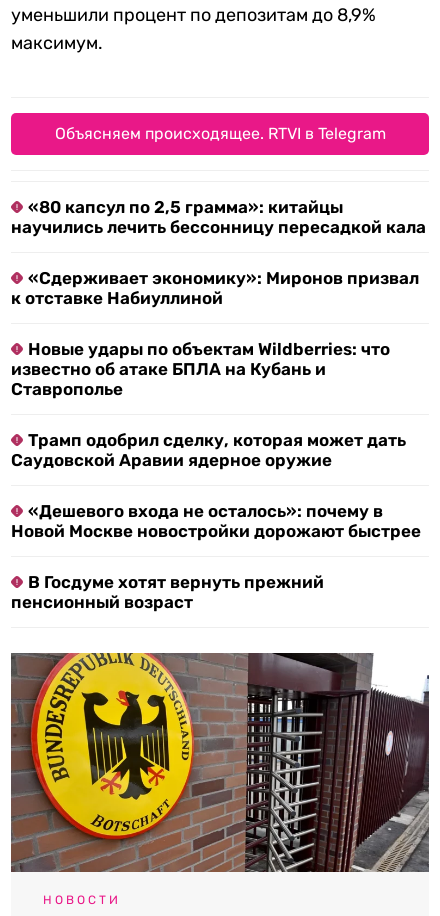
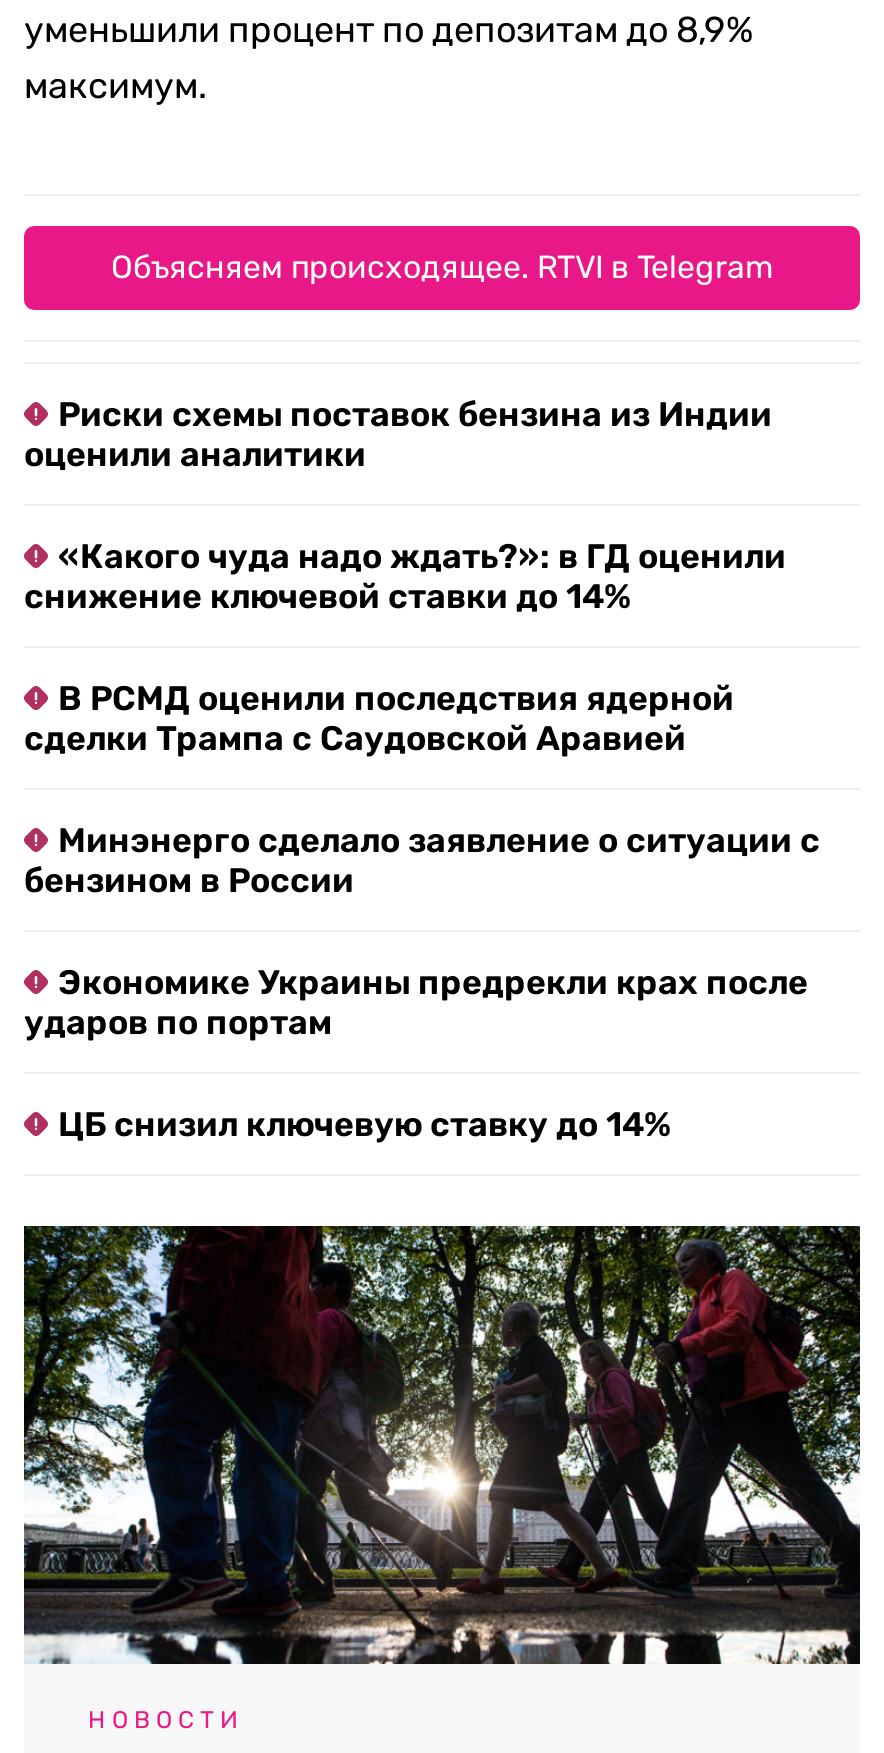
[11,197,426,237] «80 капсул по 2,5 грамма»: китайцы | научились лечить бессонницу пересадкой кала -> [24,394,772,474] Риски схемы поставок бензина из Индии | оценили аналитики
[11,268,419,308] «Сдерживает экономику»: Миронов призвал | к отставке Набиуллиной -> [24,536,786,616] «Какого чуда надо ждать?»: в ГД оценили | снижение ключевой ставки до 14%
[11,339,390,399] Новые удары по объектам Wildberries: что | известно об атаке БПЛА на Кубань и | Ставрополье -> [24,678,734,758] В РСМД оценили последствия ядерной | сделки Трампа с Саудовской Аравией
[11,430,406,470] Трамп одобрил сделку, которая может дать | Саудовской Аравии ядерное оружие -> [24,820,820,900] Минэнерго сделало заявление о ситуации с | бензином в России
[11,501,421,541] «Дешевого входа не осталось»: почему в | Новой Москве новостройки дорожают быстрее -> [24,962,808,1042] Экономике Украины предрекли крах после | ударов по портам
[11,572,324,612] В Госдуме хотят вернуть прежний | пенсионный возраст -> [58,1104,672,1144] ЦБ снизил ключевую ставку до 14%
[10,652,429,873] [image] -> [24,1224,862,1666] [image]

